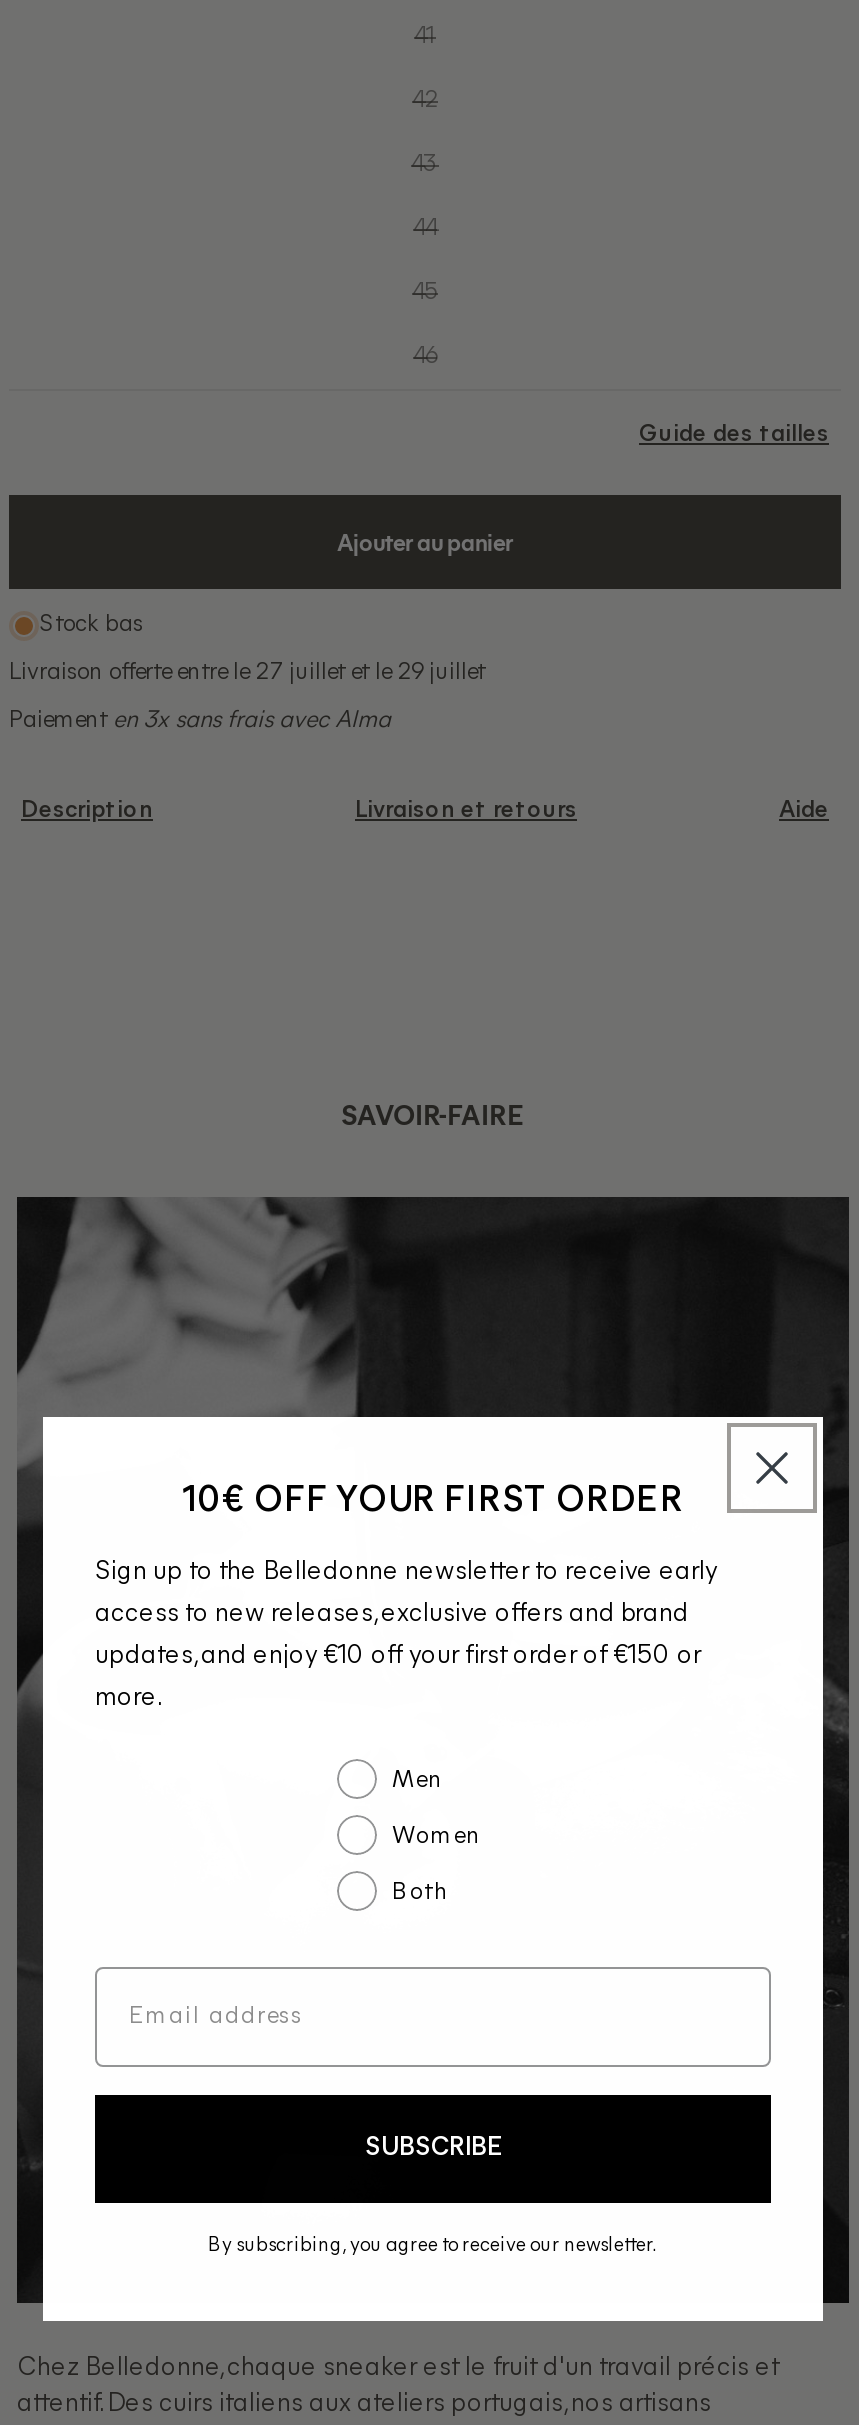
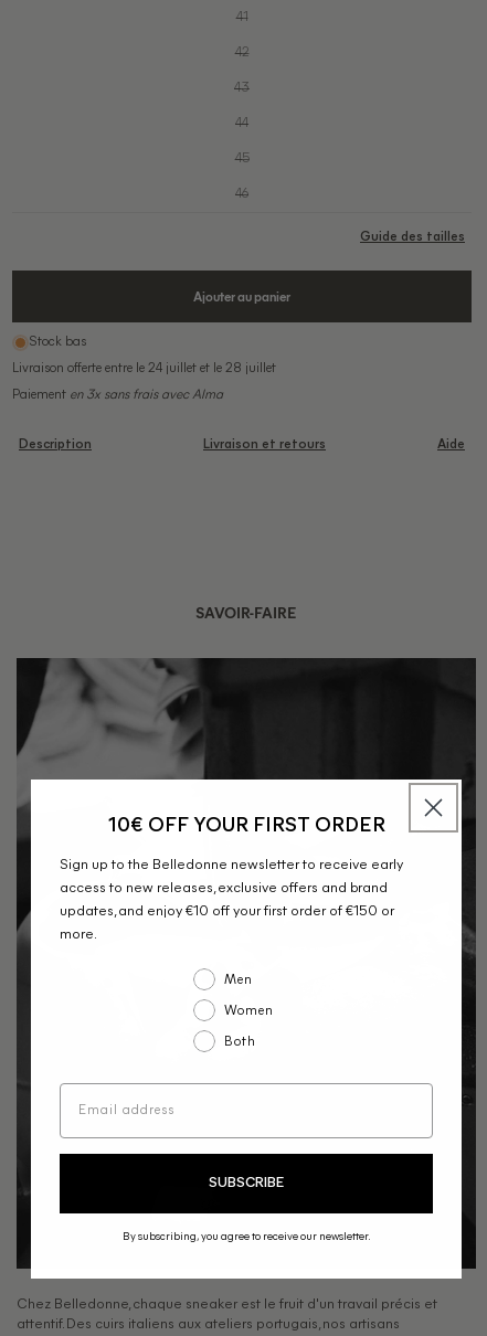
[9,661,485,685] Livraison offerte entre le 27 juillet et le 29 juillet -> [12,362,276,375] Livraison offerte entre le 24 juillet et le 28 juillet

